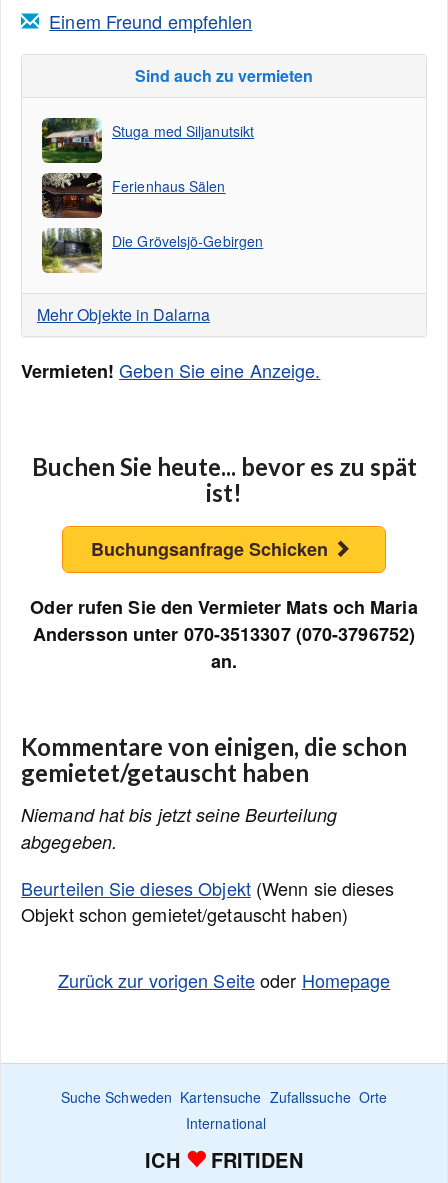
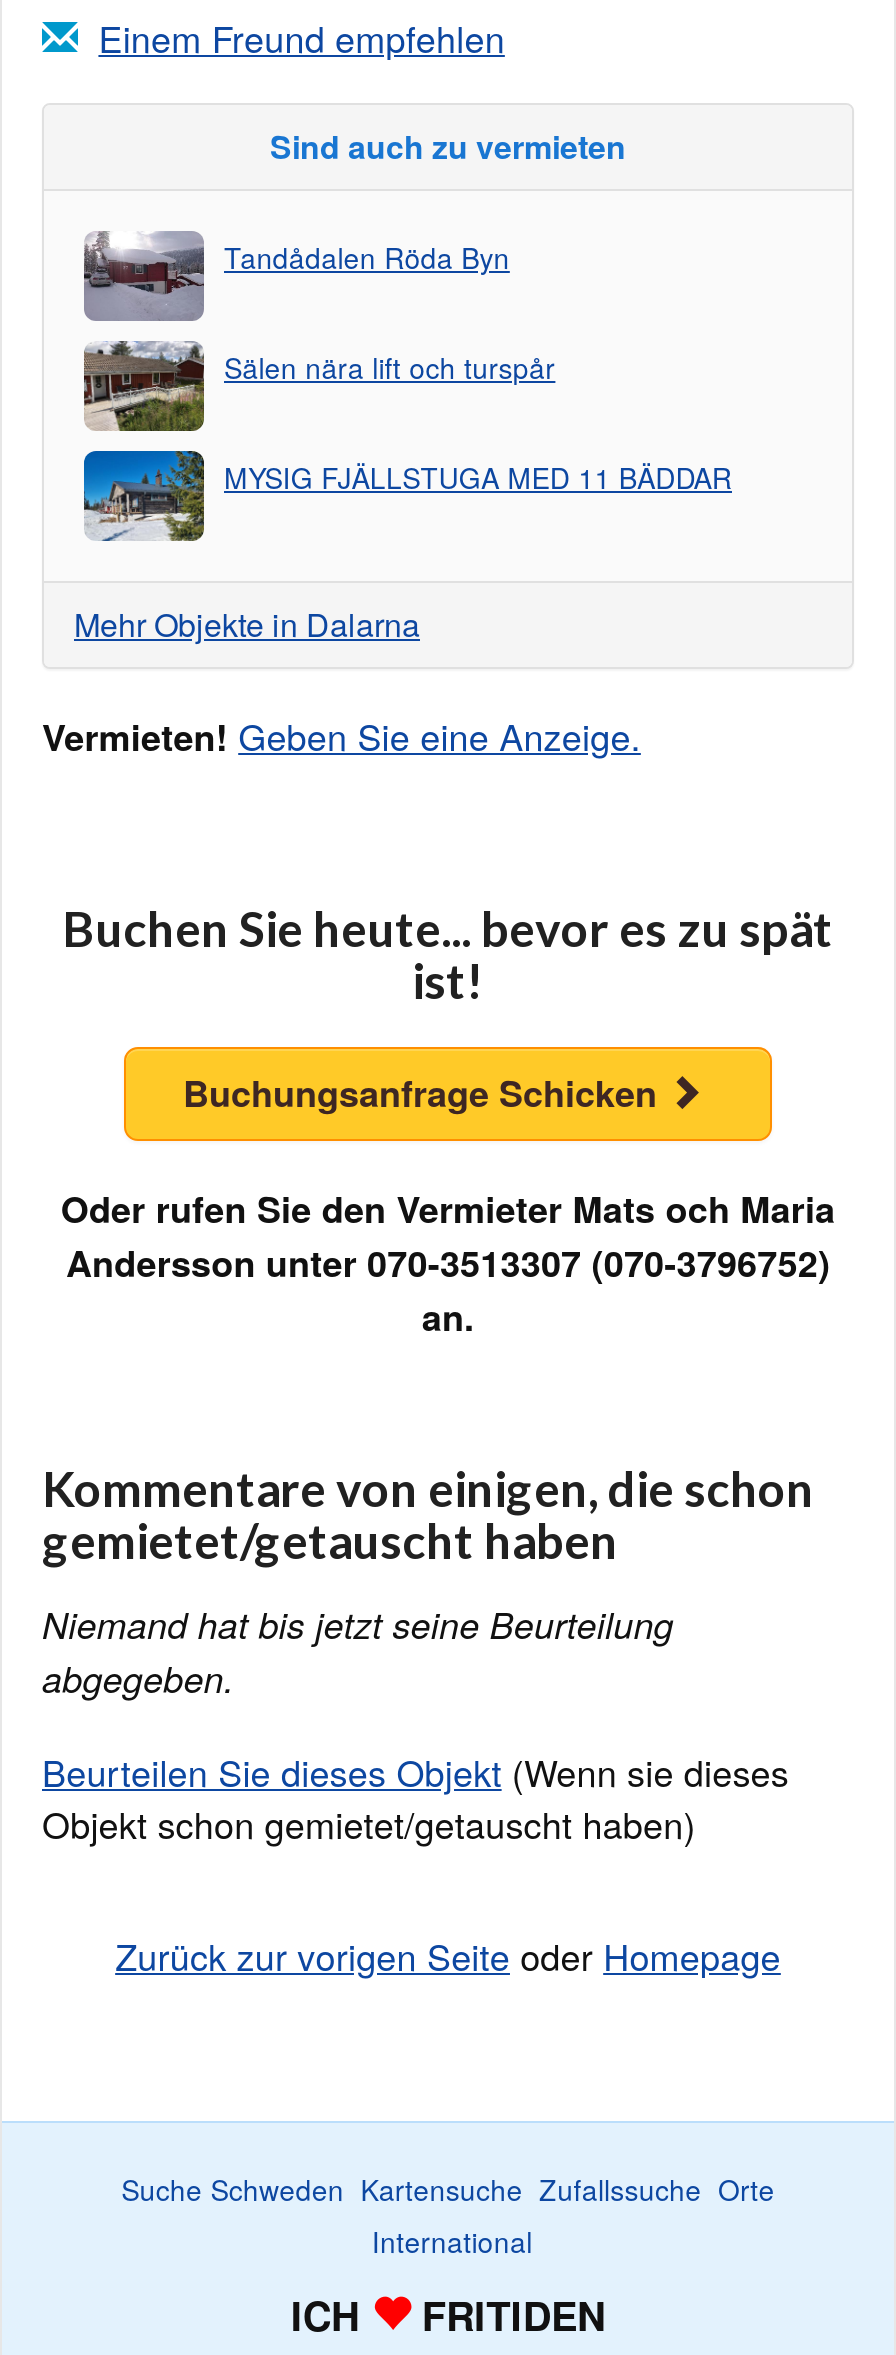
[41,117,254,164] [image] | Stuga med Siljanutsikt -> [82,231,510,321] [image] | Tandådalen Röda Byn
[42,172,226,218] [image] | Ferienhaus Sälen -> [84,341,555,431] [image] | Sälen nära lift och turspår
[41,227,263,274] [image] | Die Grövelsjö-Gebirgen -> [82,449,732,543] [image] | MYSIG FJÄLLSTUGA MED 11 BÄDDAR

